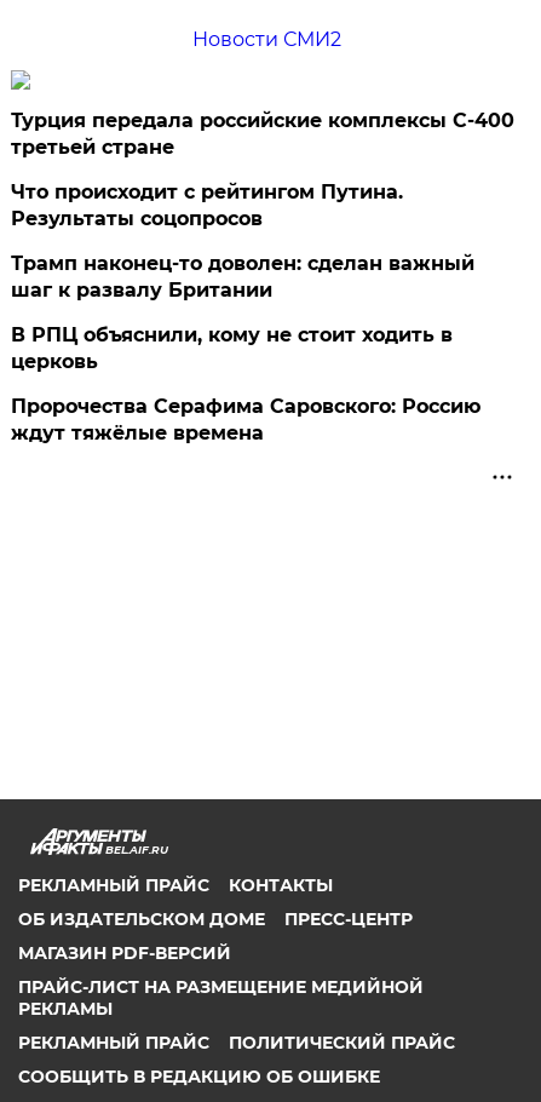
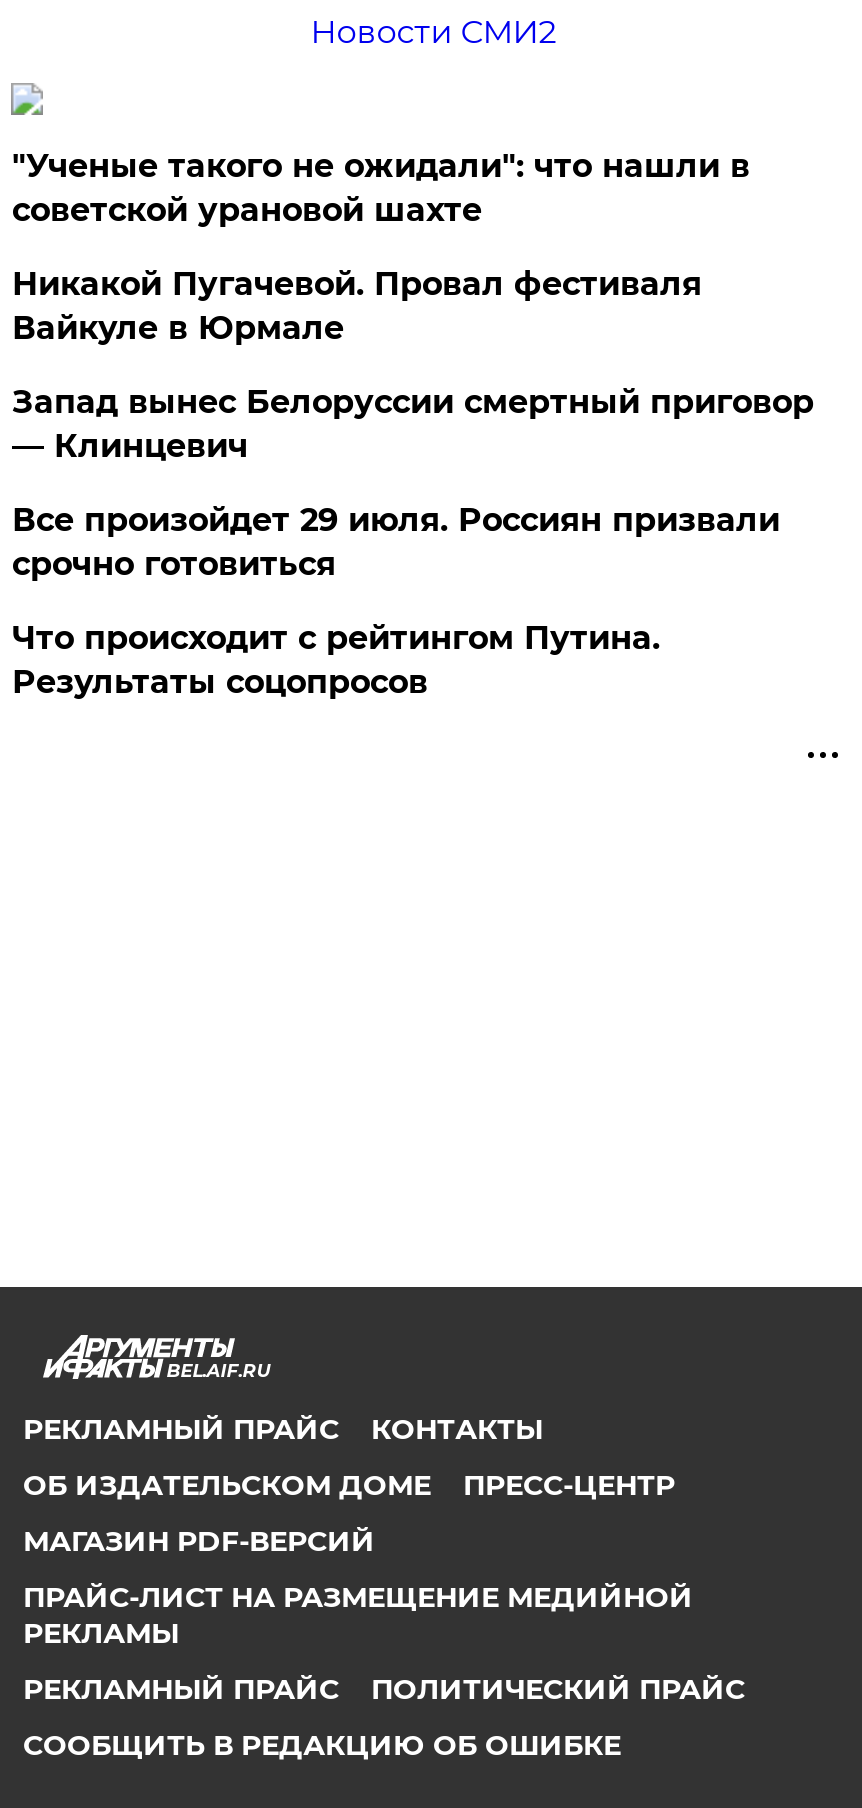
[11,109,515,159] Турция передала российские комплексы С-400 | третьей стране -> [12,147,814,583] "Ученые такого не ожидали": что нашли в | советской урановой шахте | Никакой Пугачевой. Провал фестиваля | Вайкуле в Юрмале | Запад вынес Белоруссии смертный приговор | — Клинцевич | Все произойдет 29 июля. Россиян призвали | срочно готовиться
moved [11,180,404,230] -> [12,619,660,701]: Что происходит с рейтингом Путина. | Результаты соцопросов
[11,252,481,444] Трамп наконец-то доволен: сделан важный | шаг к развалу Британии | В РПЦ объяснили, кому не стоит ходить в | церковь | Пророчества Серафима Саровского: Россию | ждут тяжёлые времена -> none

